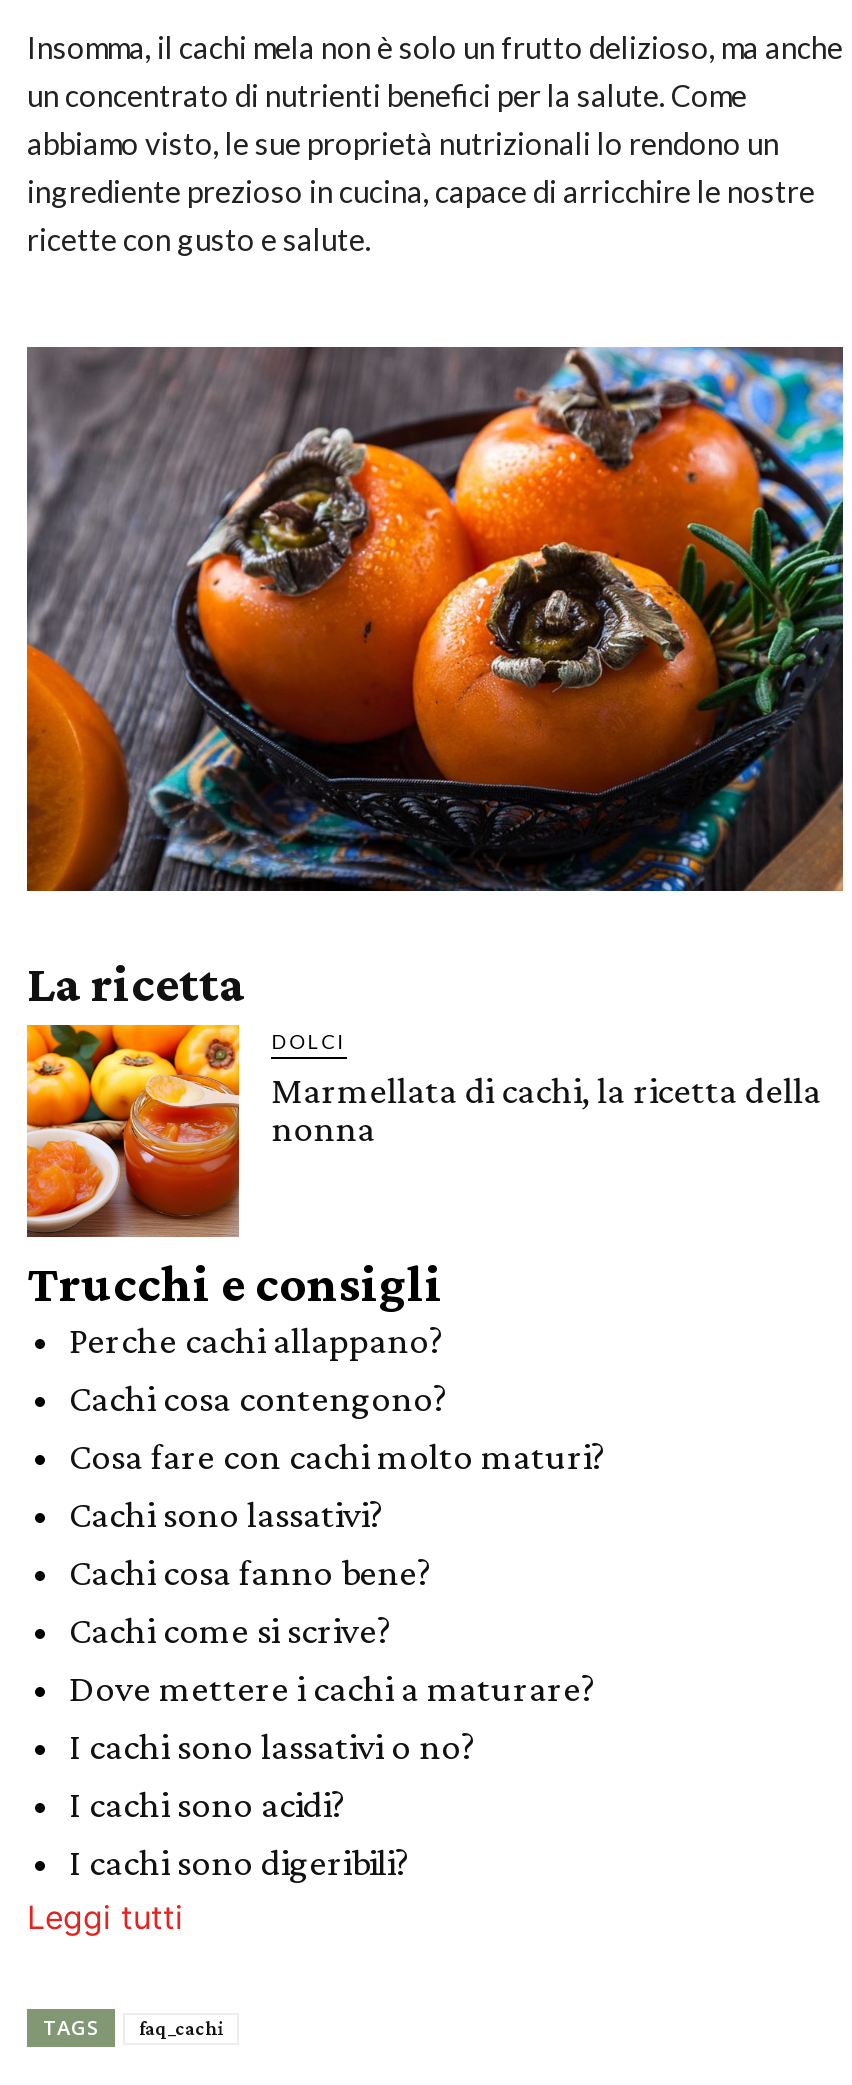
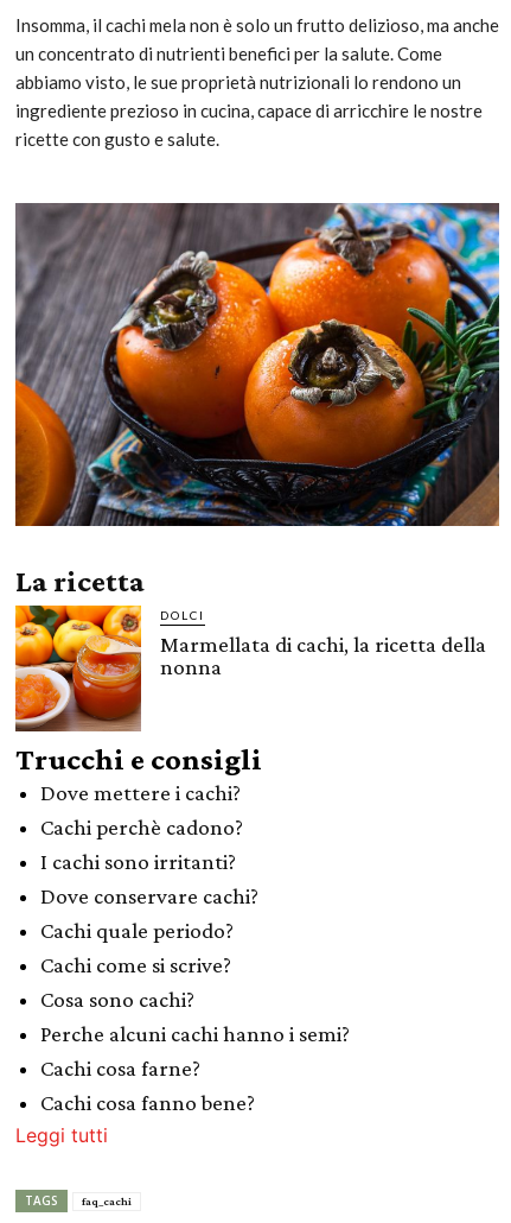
[69,1319,605,1535] Perche cachi allappano? | Cachi cosa contengono? | Cosa fare con cachi molto maturi? | Cachi sono lassativi? -> [40,780,258,943] Dove mettere i cachi? | Cachi perchè cadono? | I cachi sono irritanti? | Dove conservare cachi? | Cachi quale periodo?
moved [69,1551,431,1593] -> [40,1090,255,1115]: Cachi cosa fanno bene?
[69,1667,595,1883] Dove mettere i cachi a maturare? | I cachi sono lassativi o no? | I cachi sono acidi? | I cachi sono digeribili? -> [40,987,350,1080] Cosa sono cachi? | Perche alcuni cachi hanno i semi? | Cachi cosa farne?

